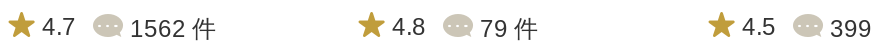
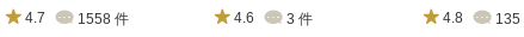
[42,14,216,42] 4.7 1562 件 -> [25,10,129,27] 4.7 1558 件
[392,14,538,42] 4.8 | 79 件 -> [234,10,313,27] 4.6 | 3 件
[742,14,872,42] 4.5 | 399 -> [443,10,520,27] 4.8 | 135

